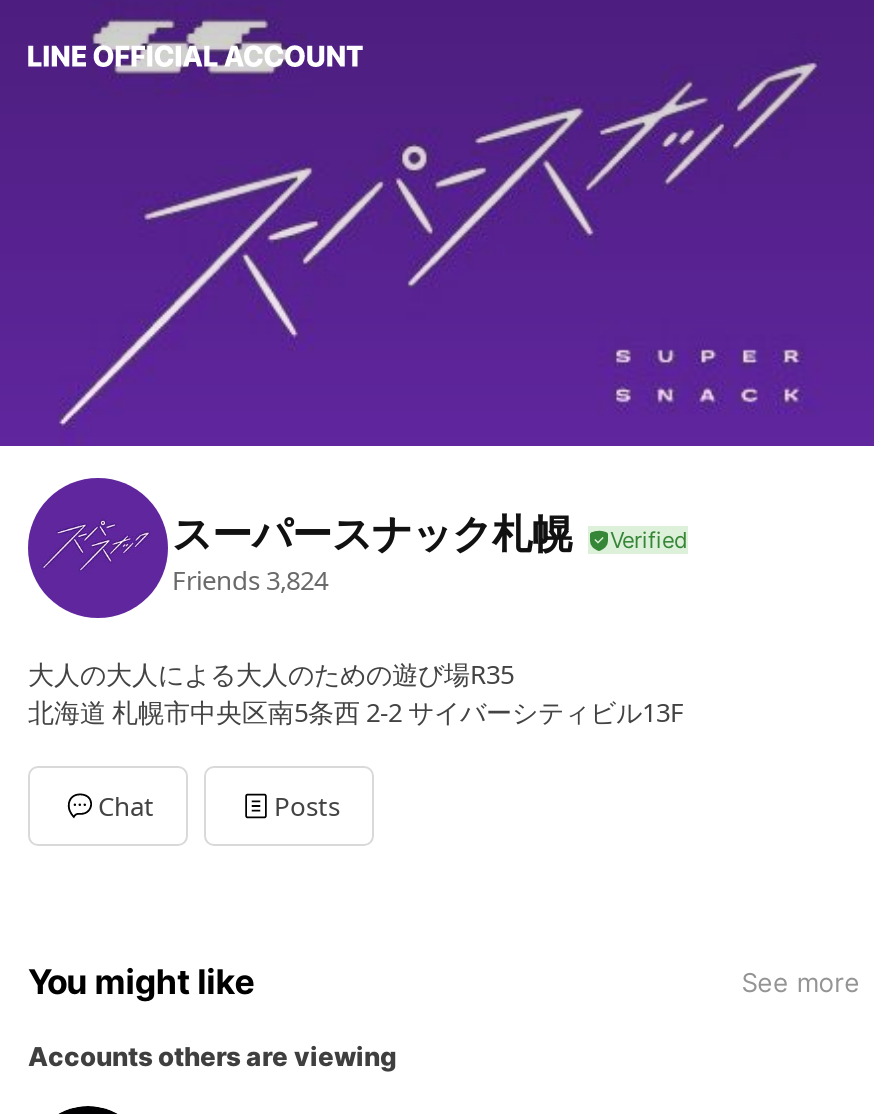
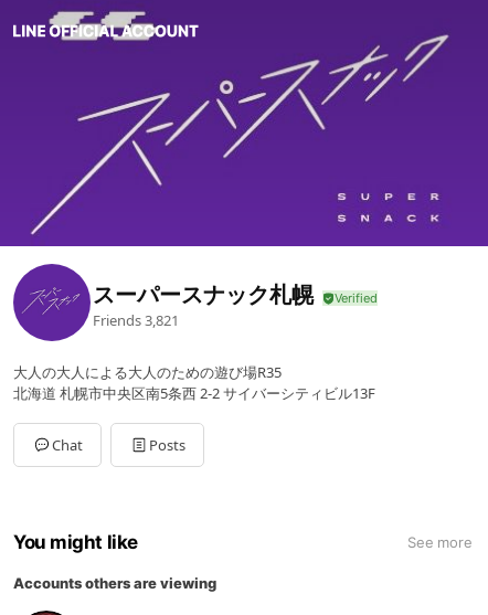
[172,562,328,598] Friends 3,824 -> [93,310,179,330] Friends 3,821

